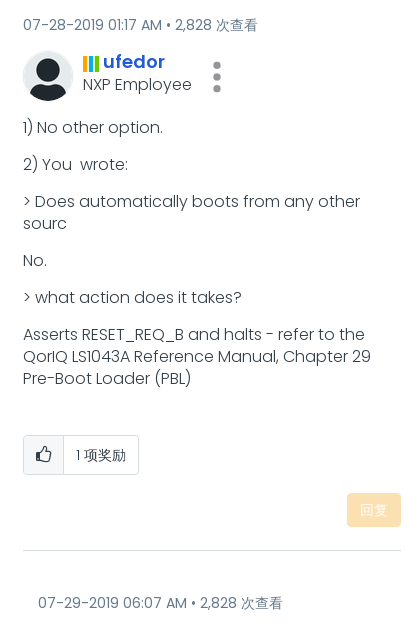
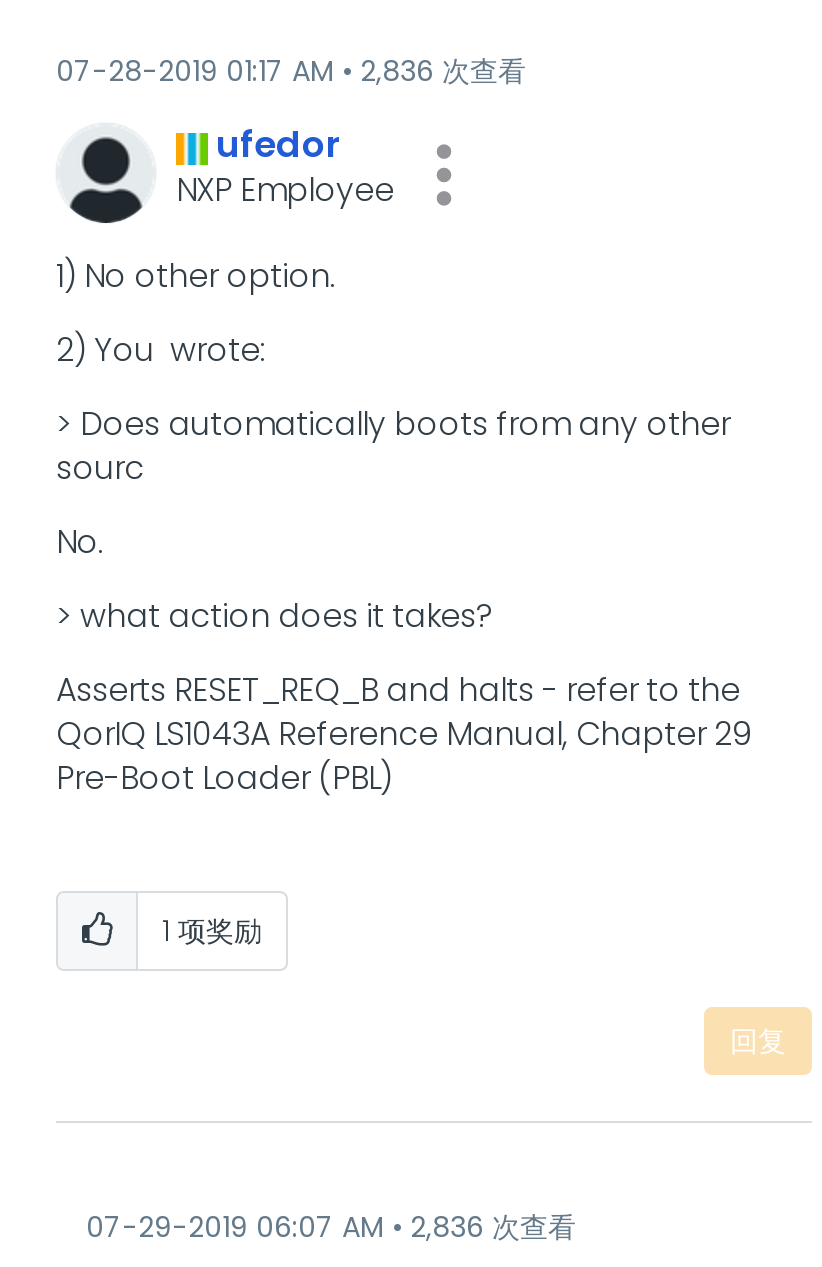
[23,15,258,35] 07-28-2019 01:17 AM 2,828 次查看 -> [56,51,526,91] 07-28-2019 01:17 AM 2,836 次查看
[38,593,283,613] 07-29-2019 06:07 AM 2,828 次查看 -> [86,1207,576,1247] 07-29-2019 06:07 AM 2,836 次查看

